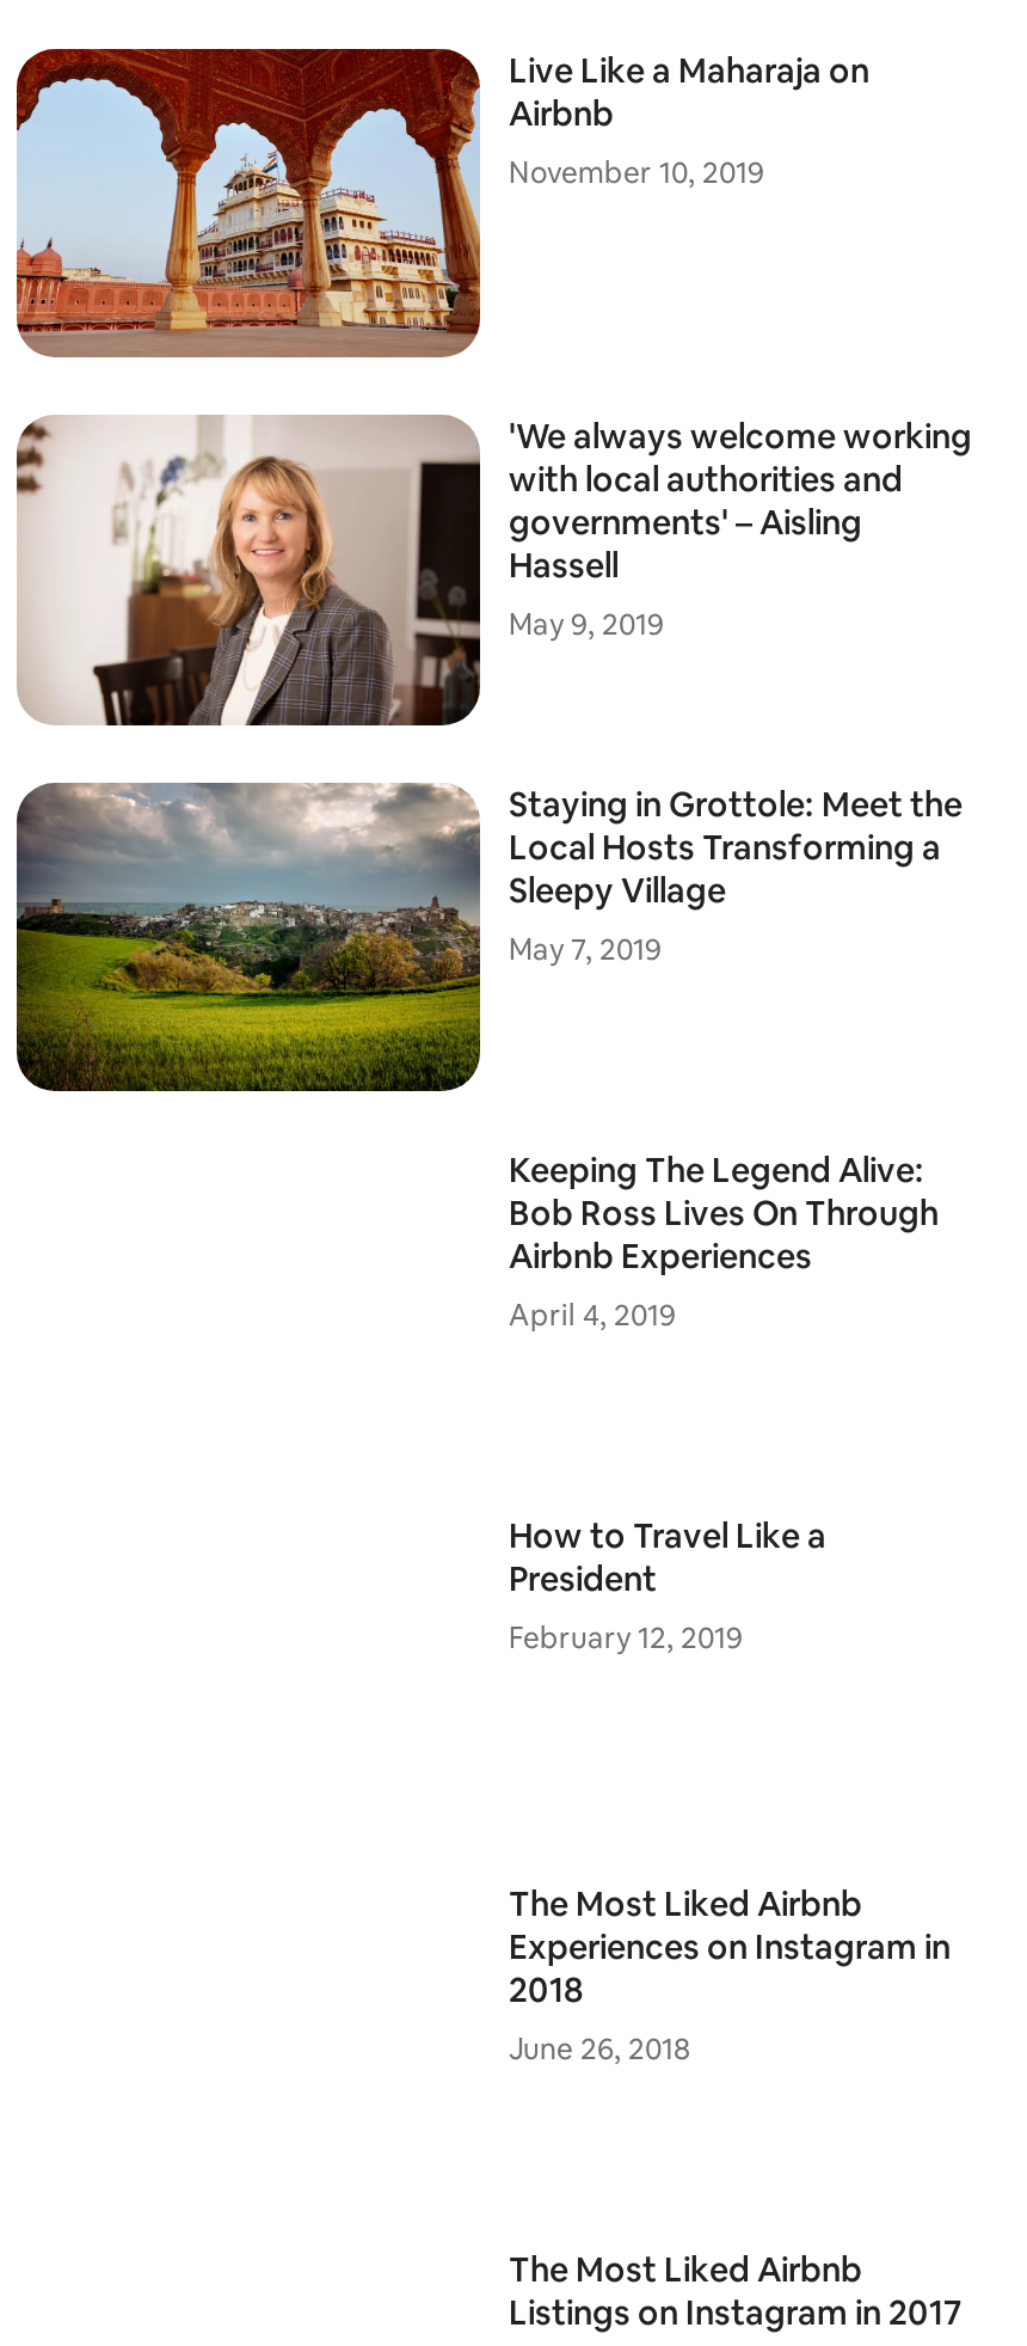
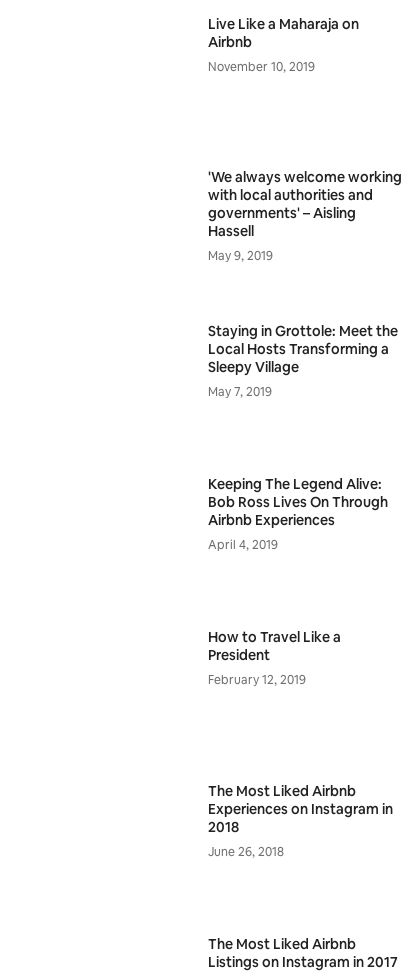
[14,47,482,360] [image] -> none
[14,415,482,728] [image] -> none
[14,780,482,1094] [image] -> none

